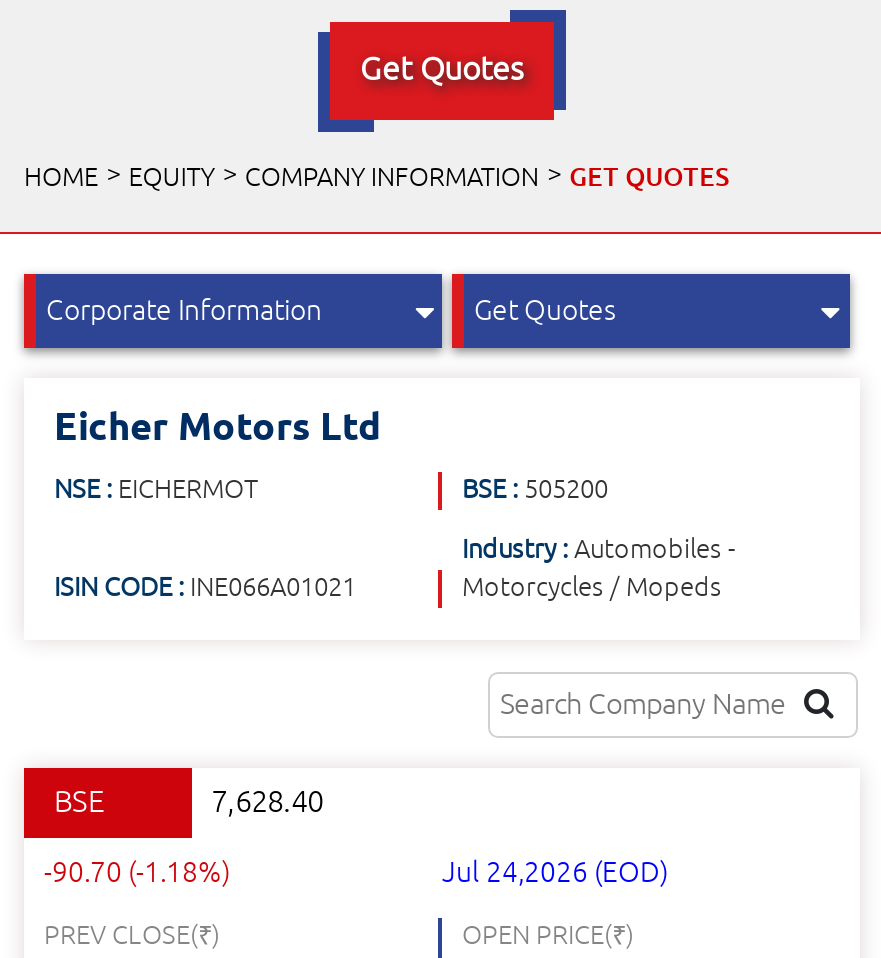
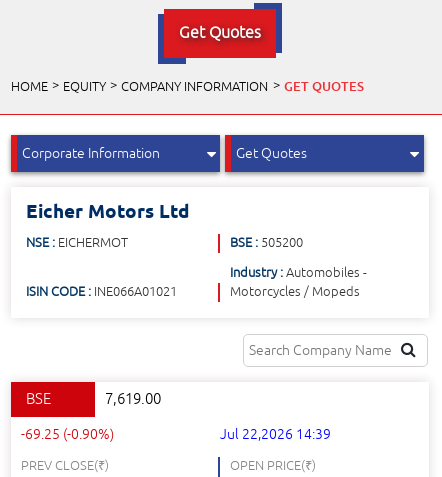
[211,784,323,822] 7,628.40 -> [105,390,161,409] 7,619.00
[44,856,236,890] -90.70 (-1.18%) -> [21,426,117,443] -69.25 (-0.90%)
[442,856,668,890] Jul 24,2026 (EOD) -> [220,426,331,443] Jul 22,2026 14:39

